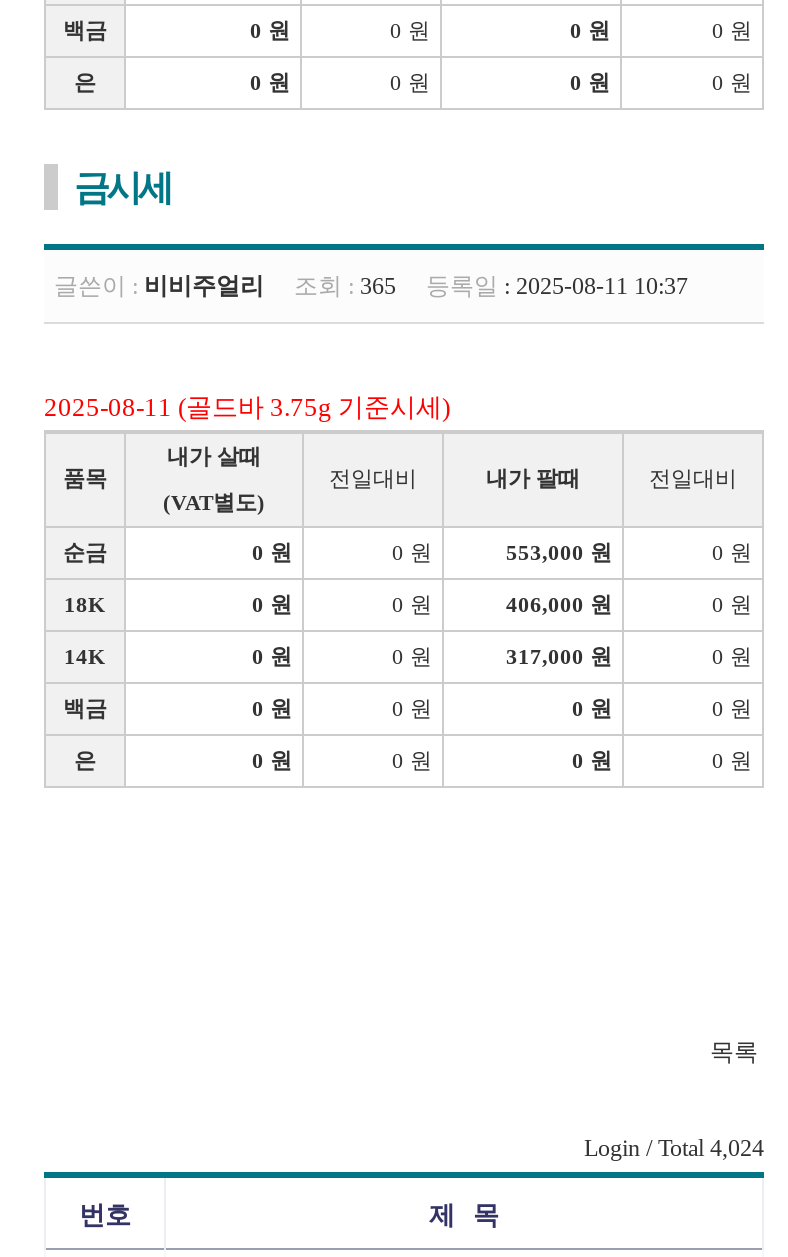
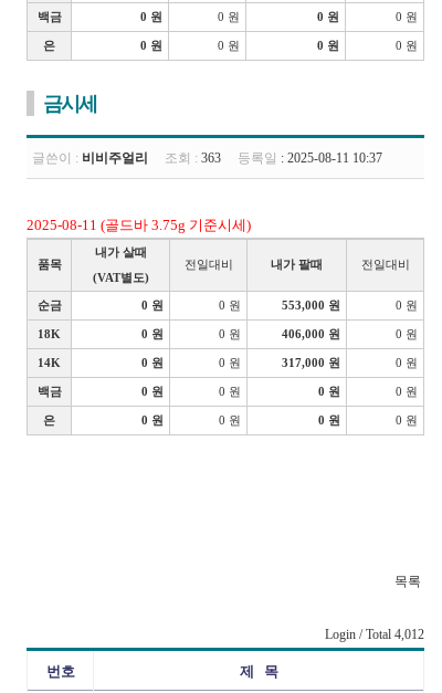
[294,272,688,300] 조회 : 365 등록일: 2025-08-11 10:37 -> [165,150,382,166] 조회 : 363 등록일: 2025-08-11 10:37
[584,1134,764,1162] Login / Total 4,024 -> [325,627,424,642] Login / Total 4,012

